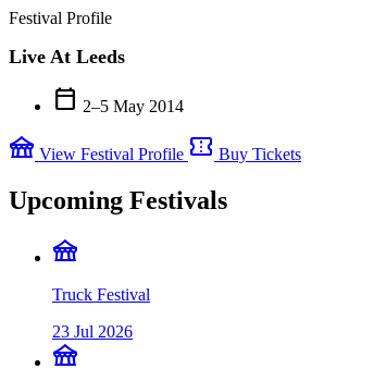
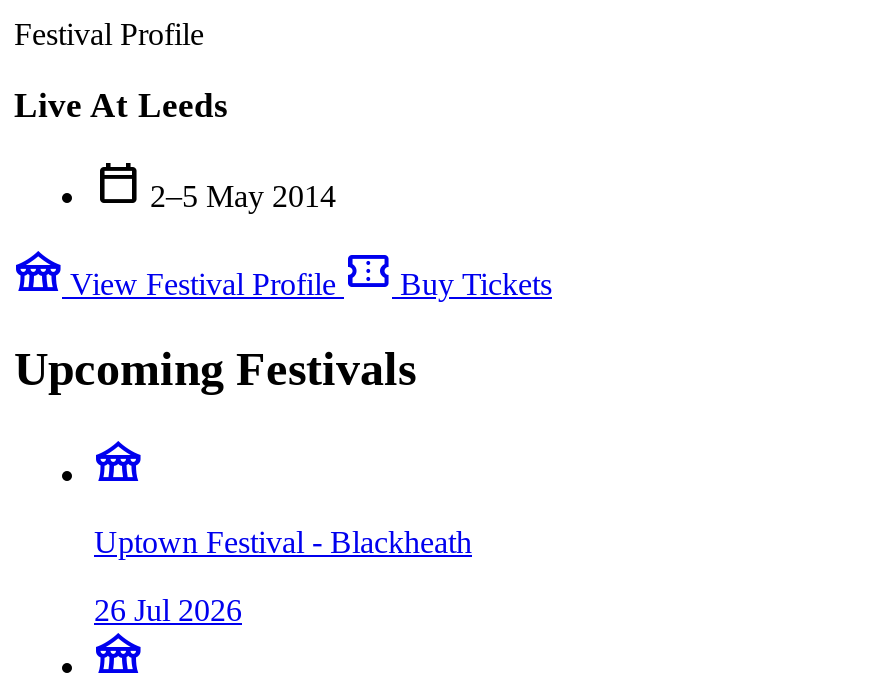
[52,285,150,304] Truck Festival -> [94,525,472,559] Uptown Festival - Blackheath
[52,322,133,341] 23 Jul 2026 -> [94,593,242,627] 26 Jul 2026

